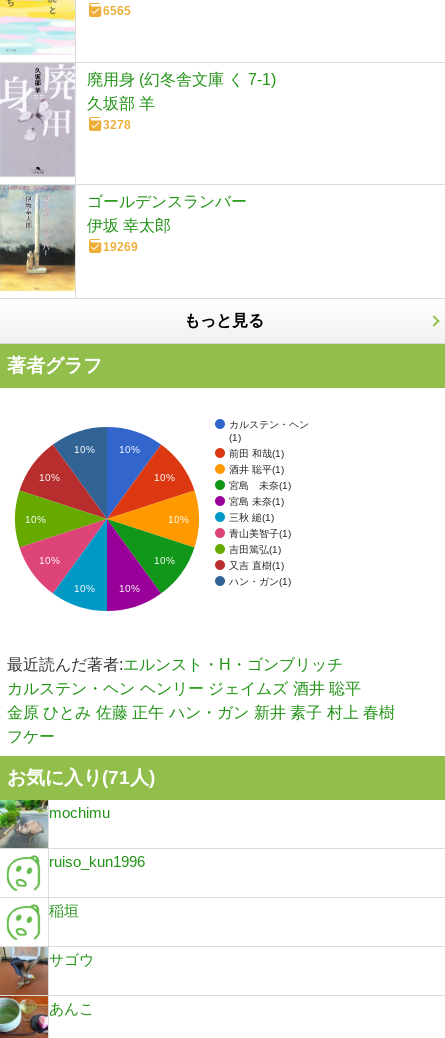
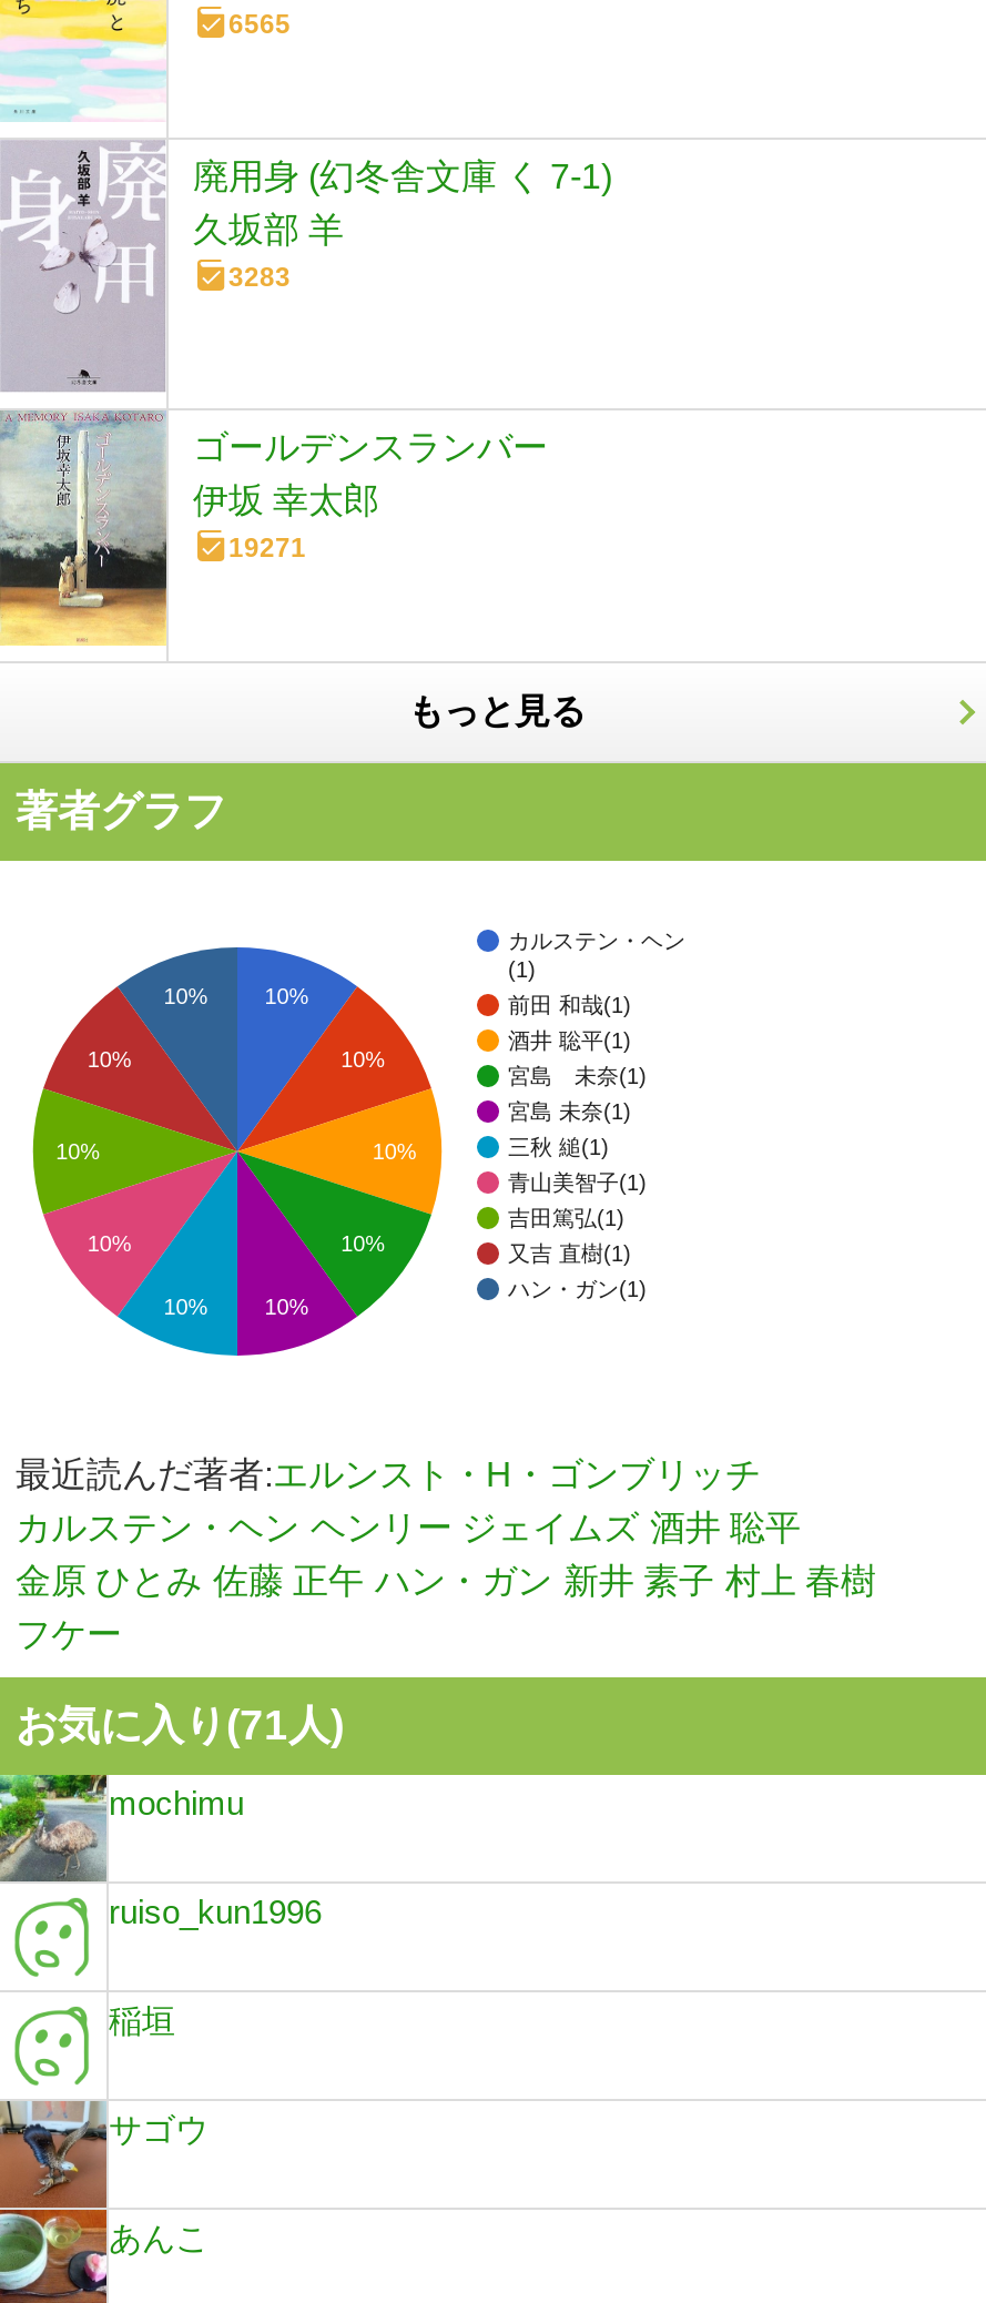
[103,118,131,132] 3278 -> [228,262,291,293] 3283
[103,240,138,254] 19269 -> [228,532,306,563] 19271

